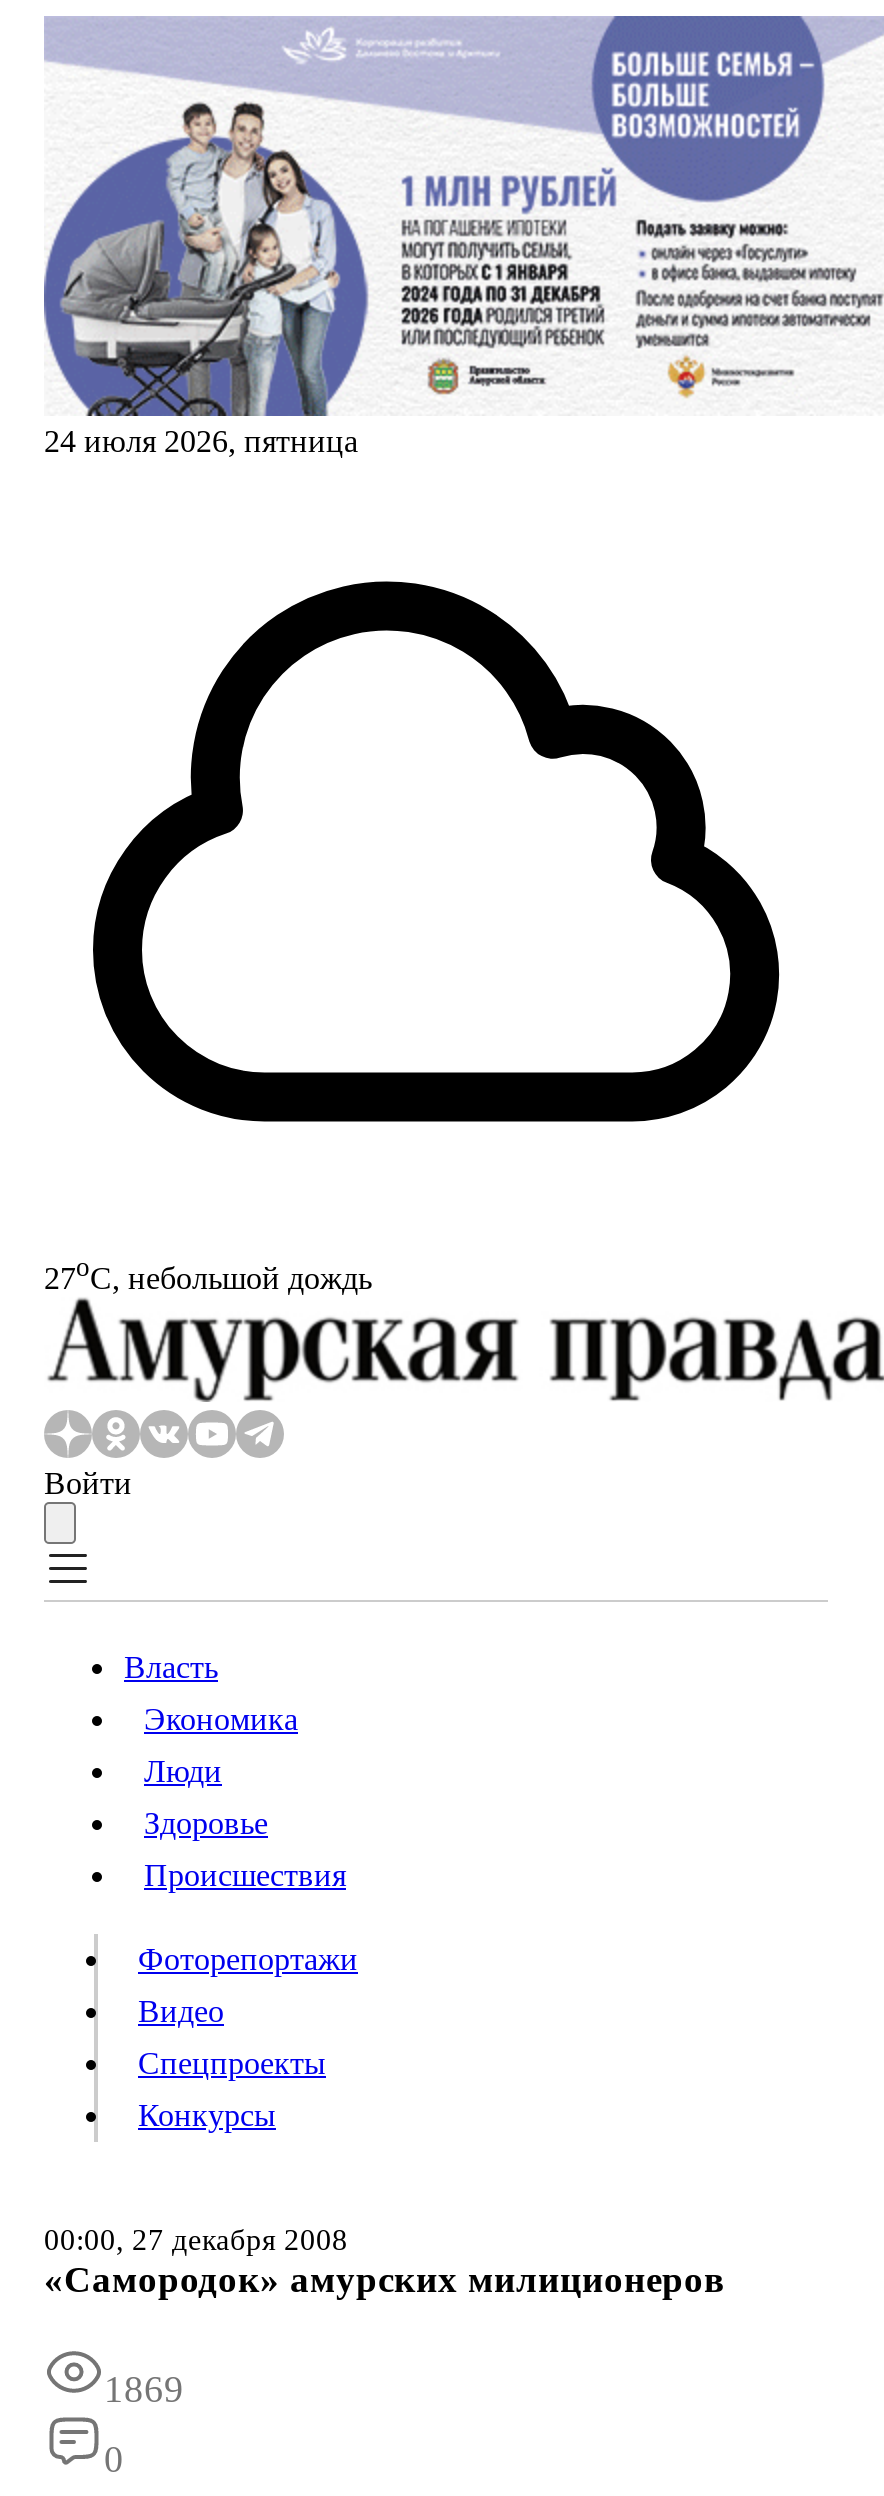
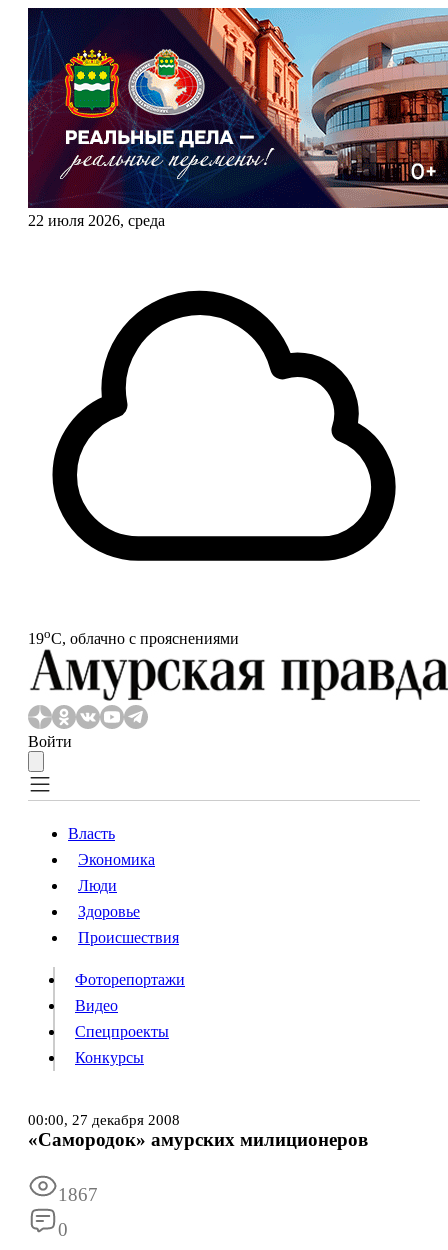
[42,16,878,458] [image] | 24 июля 2026, пятница -> [27,7,445,229] [image] | 22 июля 2026, среда
[44,1252,372,1295] 27oС, небольшой дождь -> [28,626,239,647] 19oС, облачно с прояснениями
[104,2369,184,2411] 1869 -> [58,1184,98,1205] 1867

